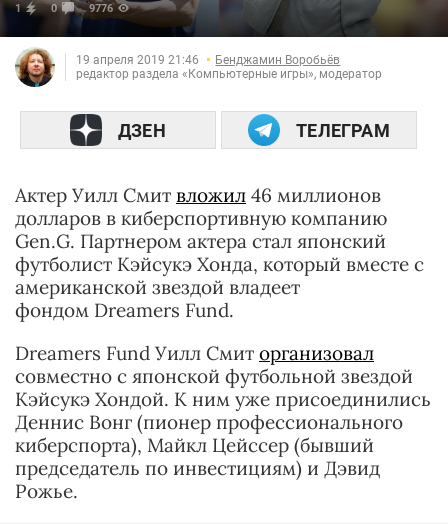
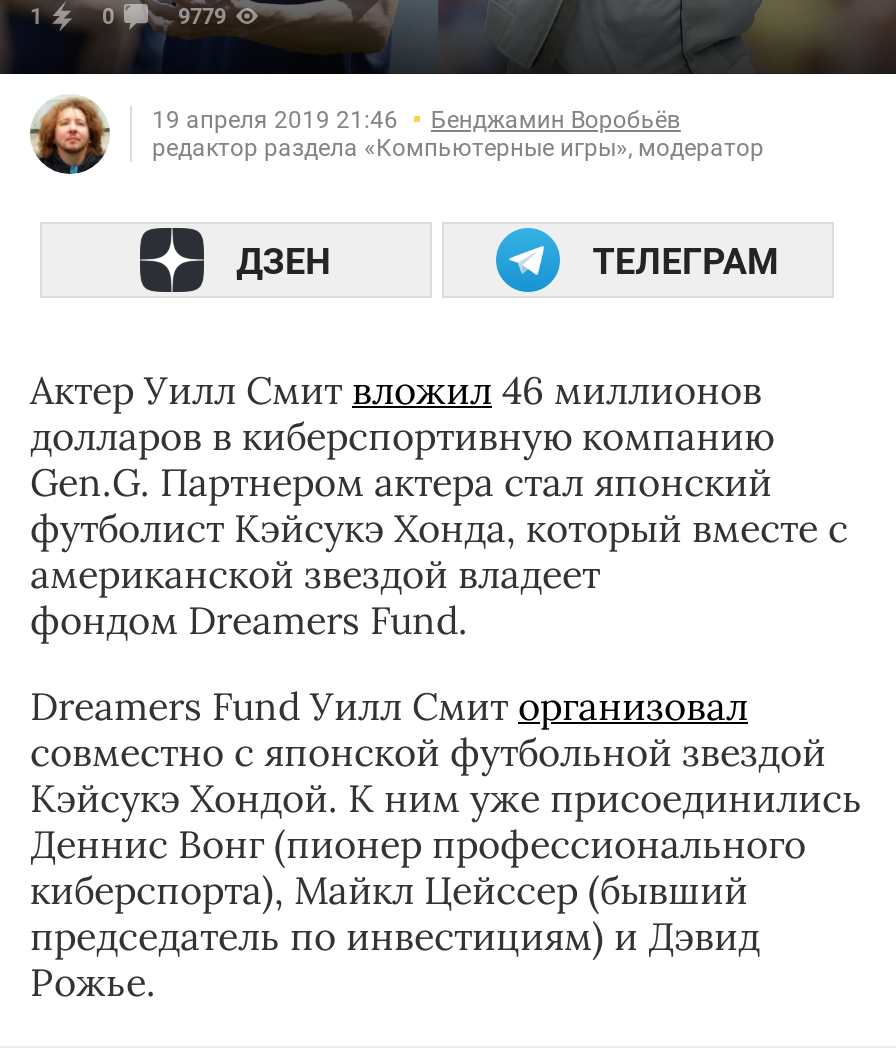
[89,2,113,15] 9776 -> [178,4,226,30] 9779

